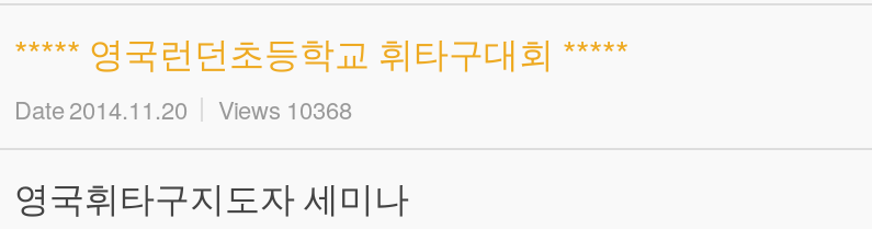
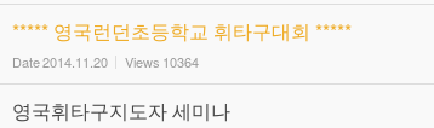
[14,90,352,125] Date 2014.11.20 Views 10368 -> [12,51,199,71] Date 2014.11.20 Views 10364

